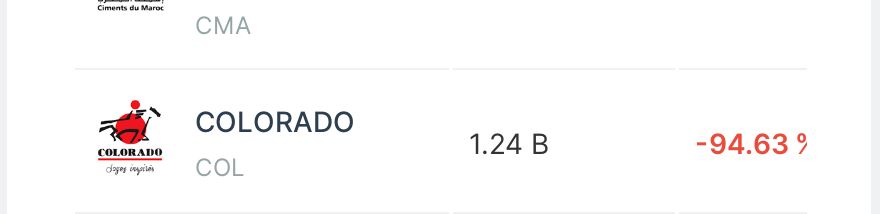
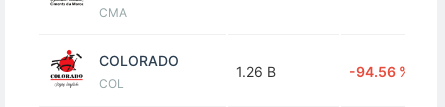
[469,126,549,160] 1.24 B -> [236,63,276,80] 1.26 B
[695,126,819,160] -94.63 % -> [349,63,411,80] -94.56 %

